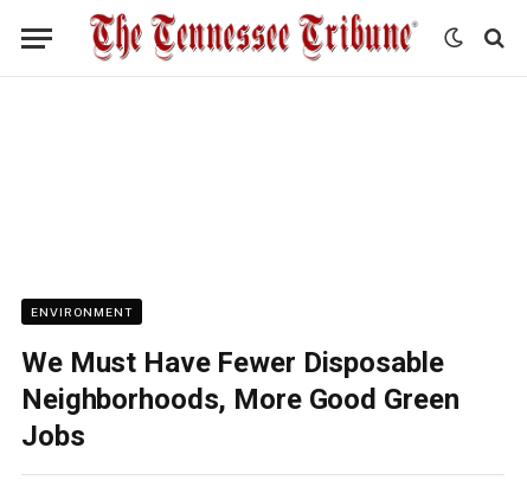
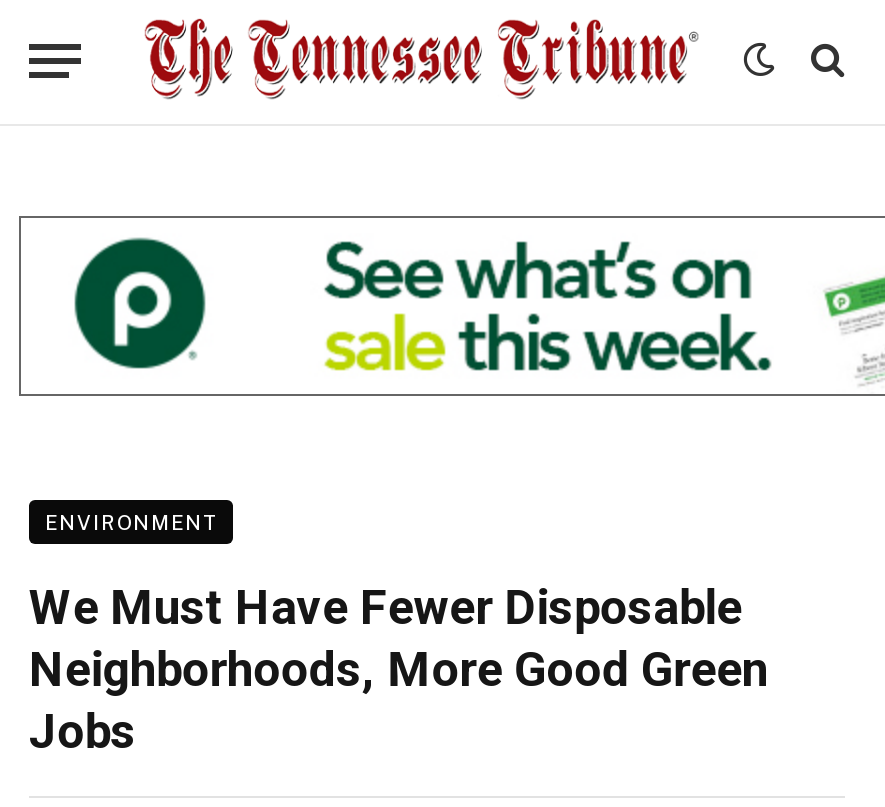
none -> [17,214,879,398] [image]

